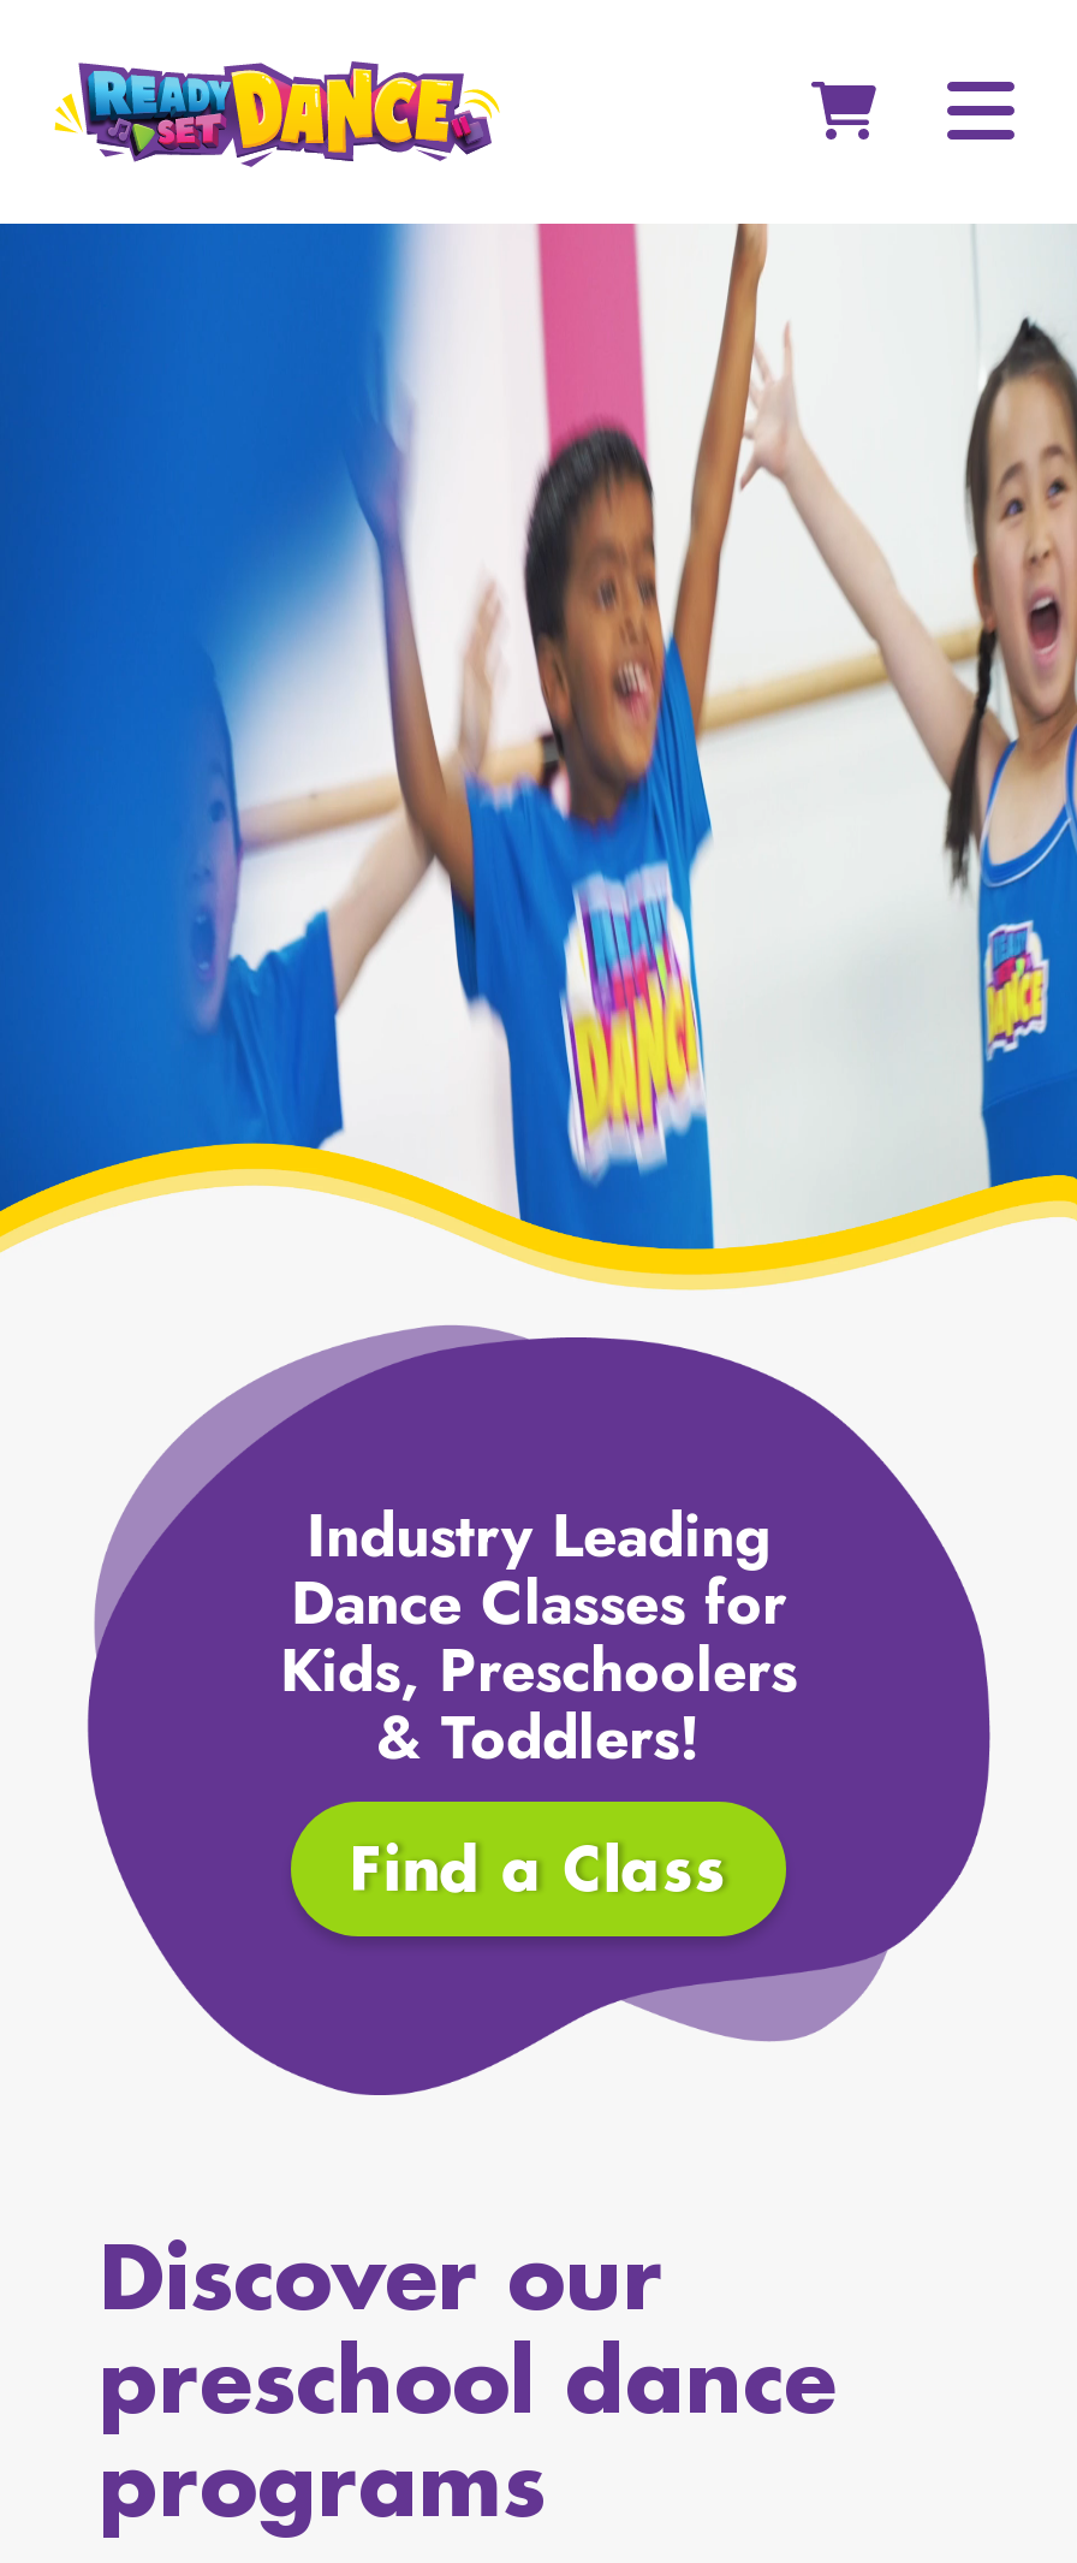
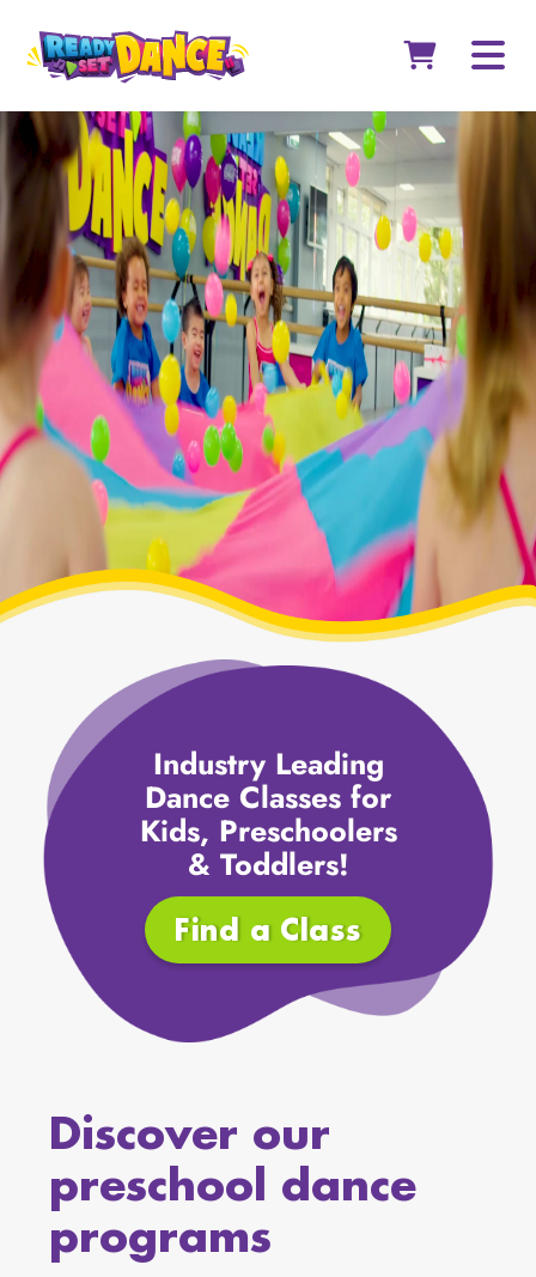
[7,221,1070,1251] [image] -> [4,110,532,622] [image]

